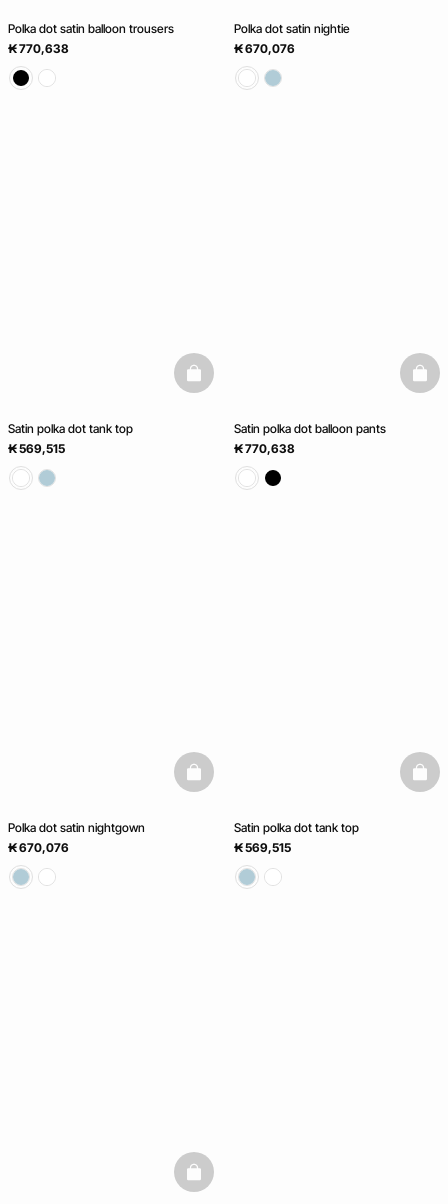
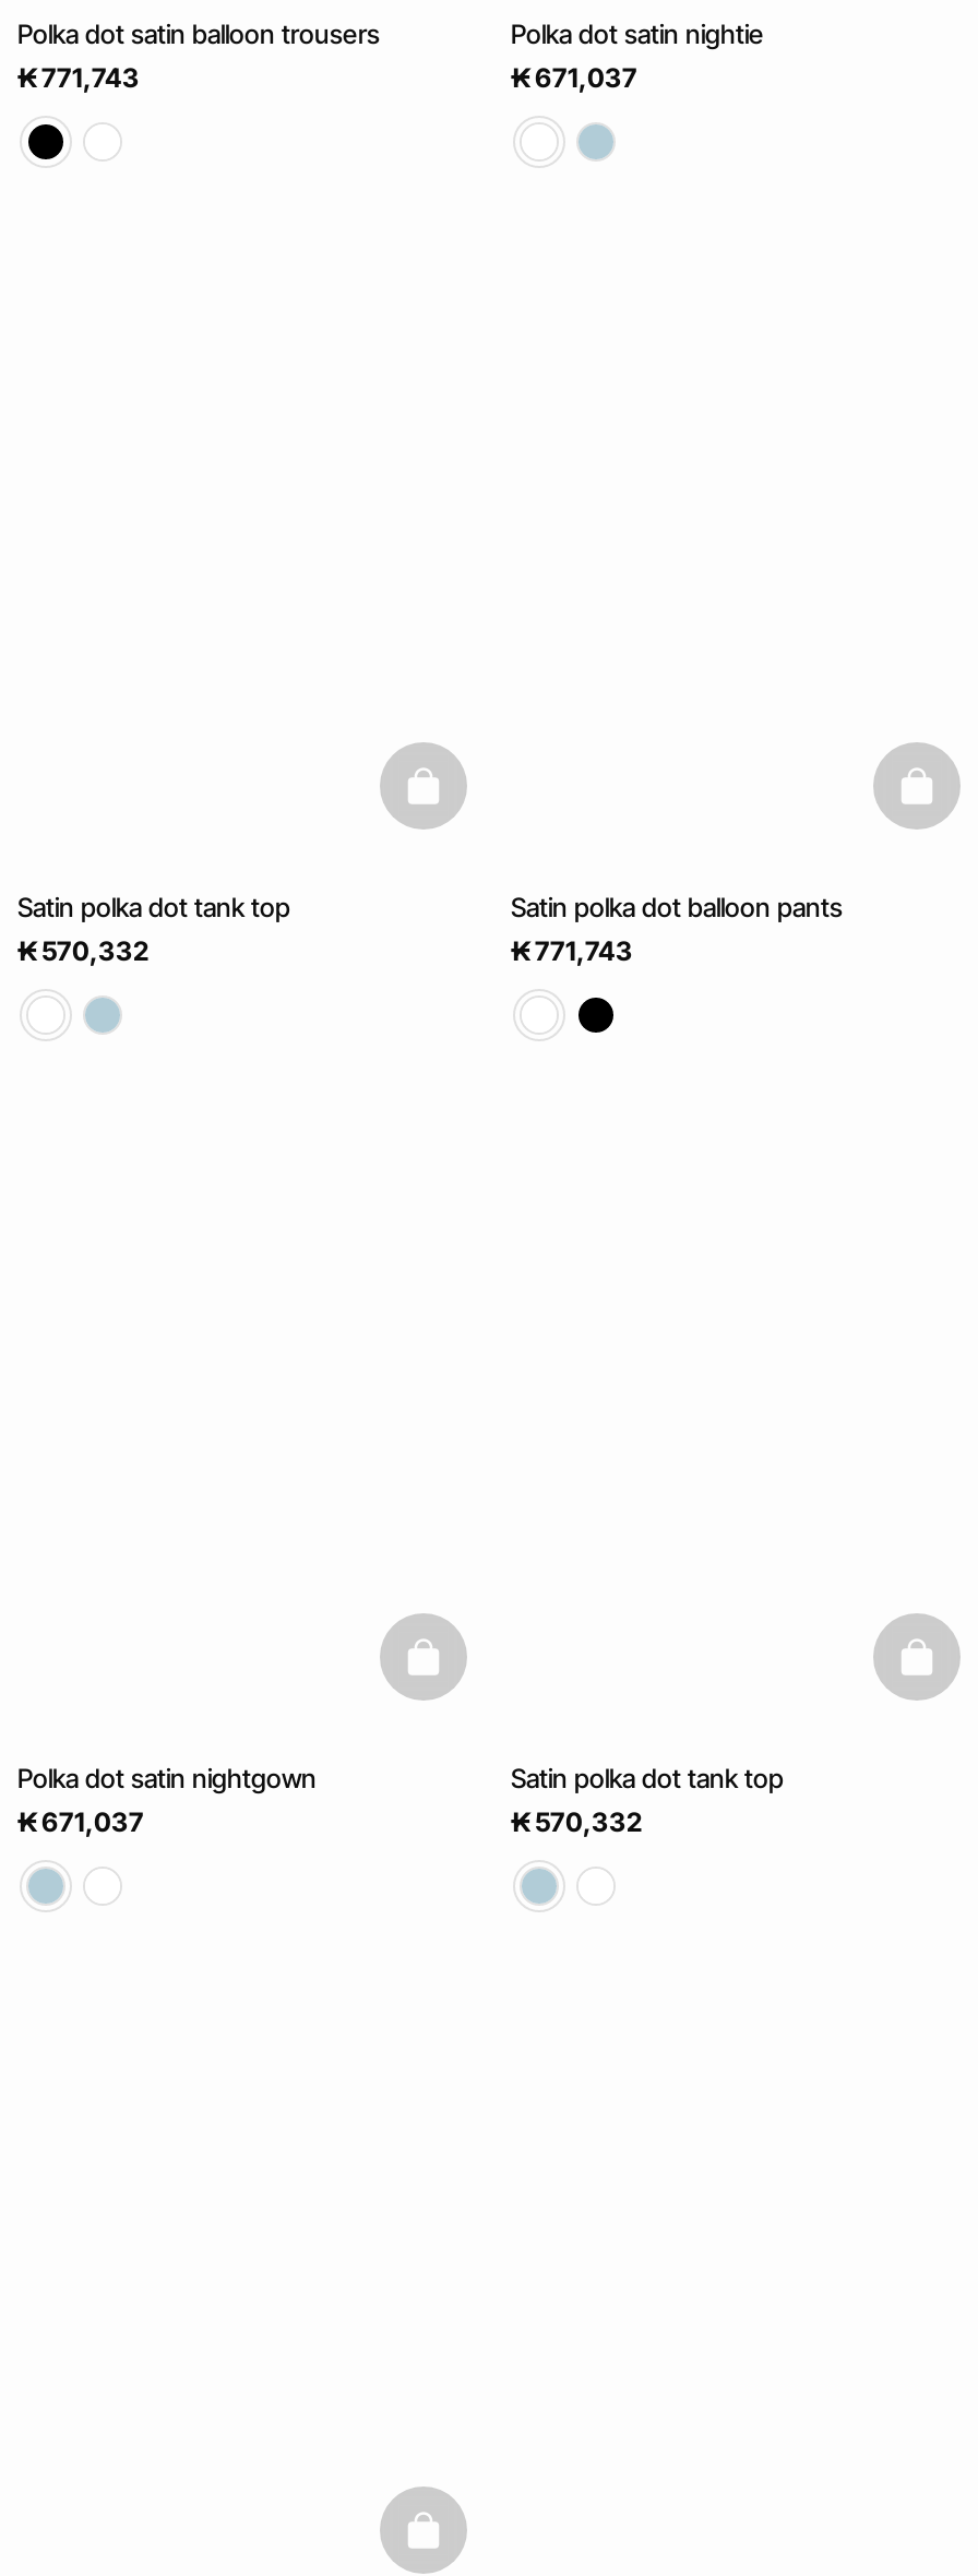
[8,41,69,56] ₭ 770,638 -> [17,61,140,94] ₭ 771,743
[234,41,295,56] ₭ 670,076 -> [511,61,637,94] ₭ 671,037
[8,440,65,455] ₭ 569,515 -> [17,933,148,966] ₭ 570,332
[234,440,295,455] ₭ 770,638 -> [511,933,633,966] ₭ 771,743
[8,840,69,855] ₭ 670,076 -> [17,1805,144,1838] ₭ 671,037
[234,840,291,855] ₭ 569,515 -> [511,1805,642,1838] ₭ 570,332

